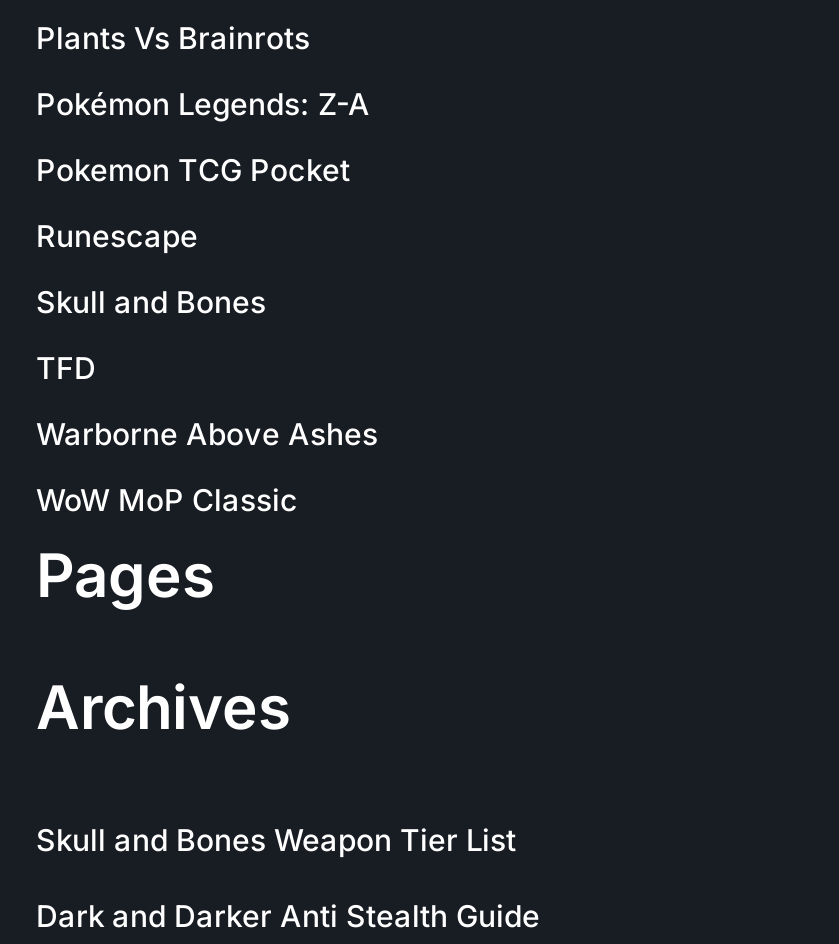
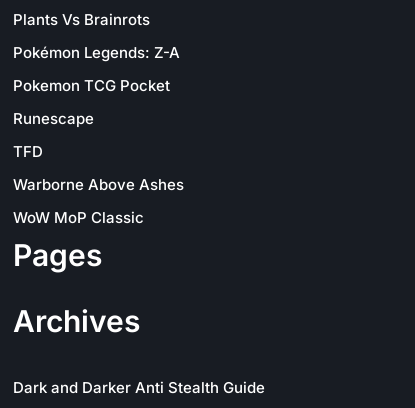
[36,283,266,321] Skull and Bones -> none
[36,821,516,859] Skull and Bones Weapon Tier List -> none

